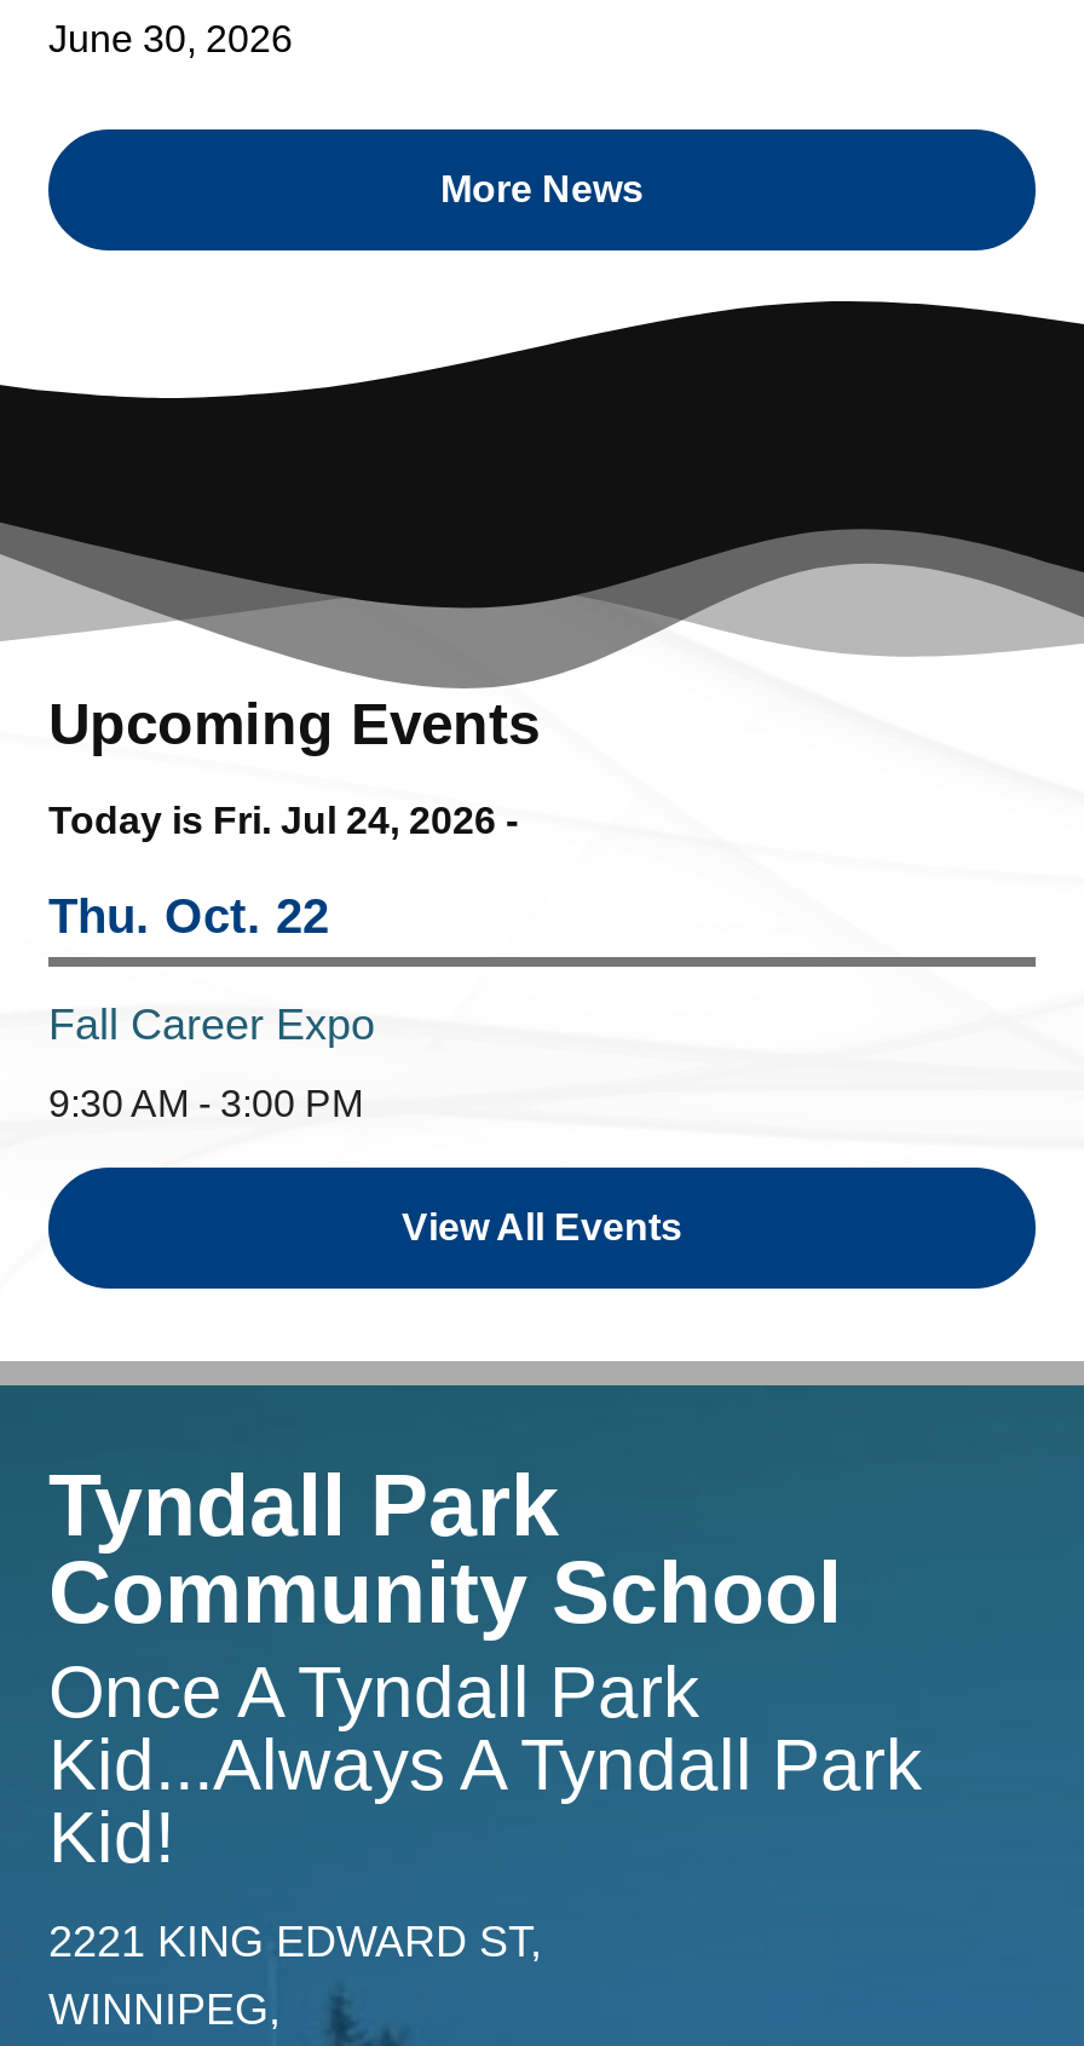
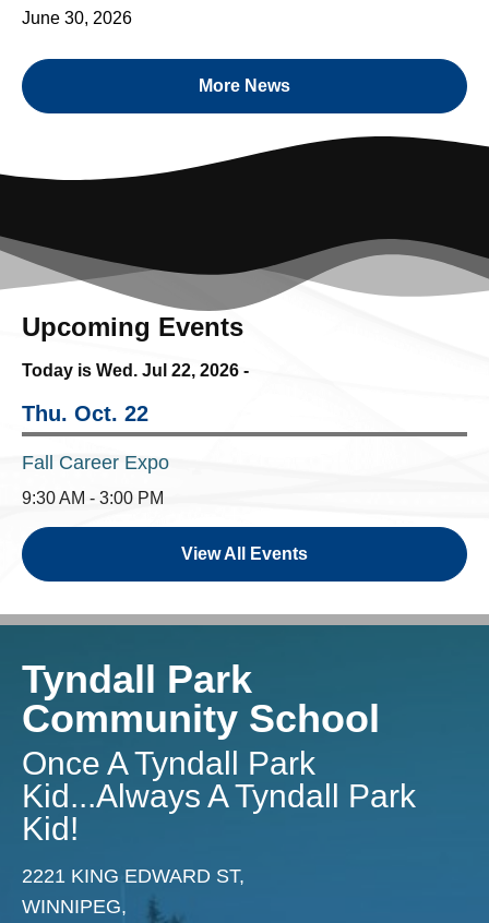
[48,800,518,841] Today is Fri. Jul 24, 2026 - -> [22,361,249,380] Today is Wed. Jul 22, 2026 -

